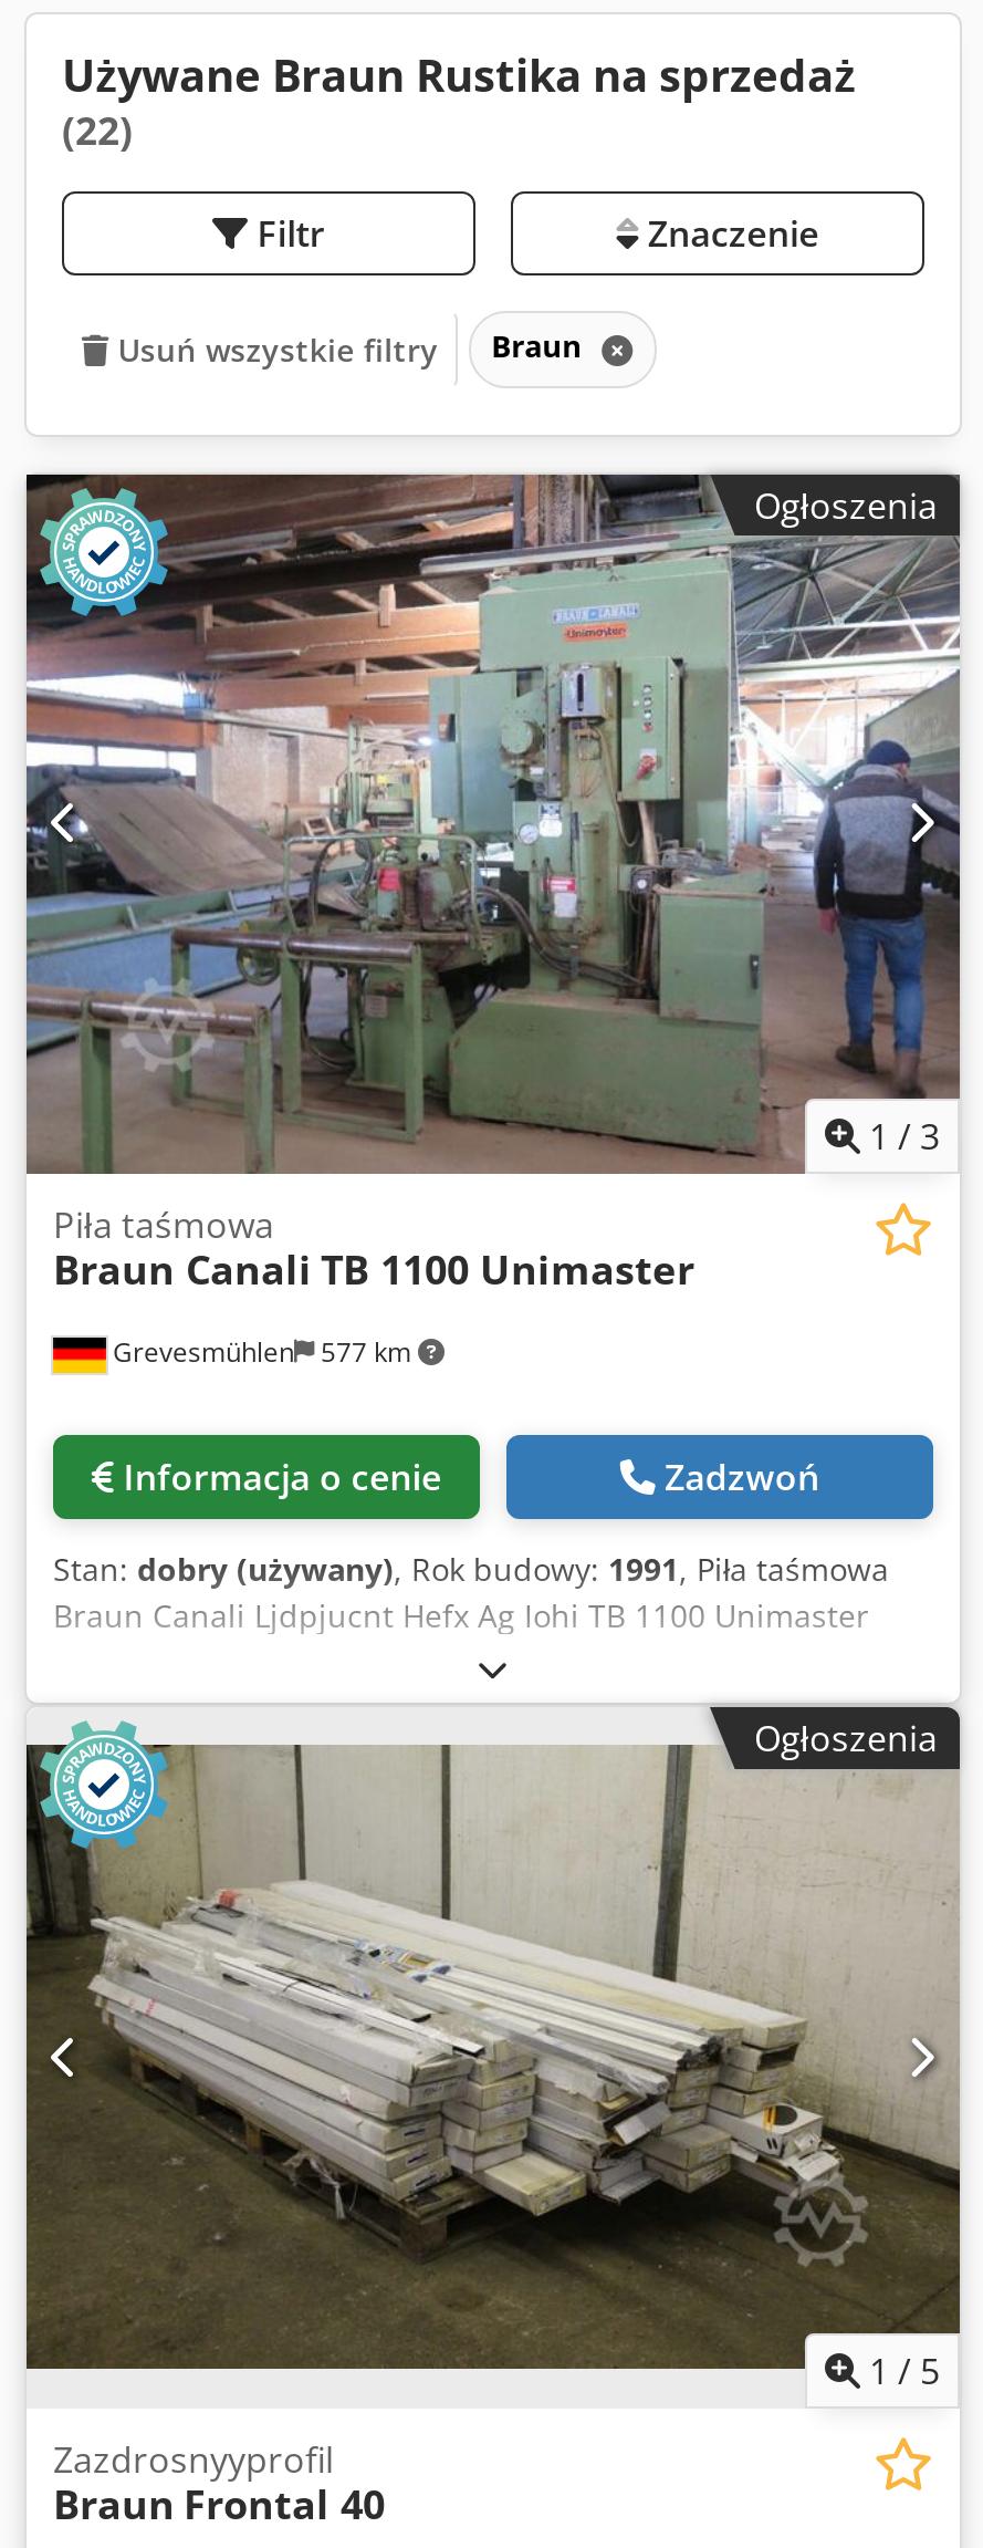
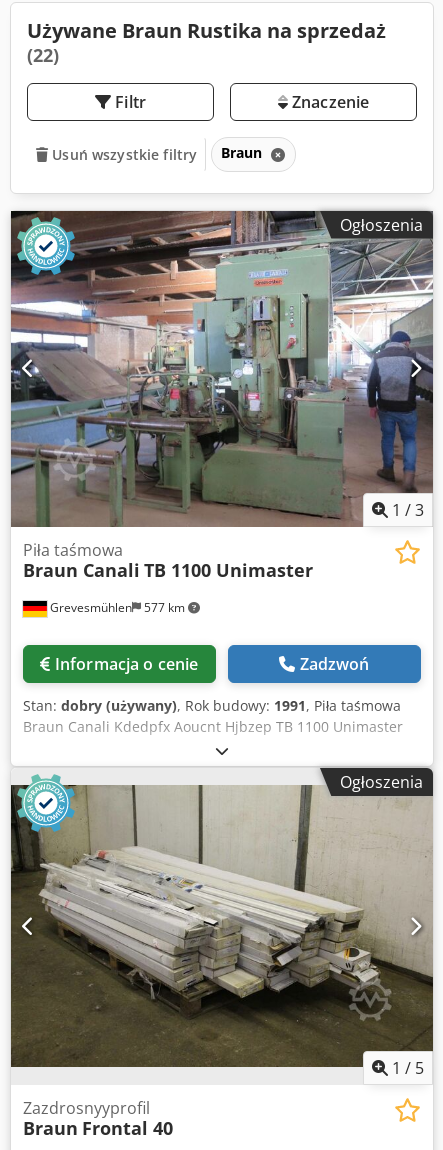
[53,1594,869,1636] Braun Canali Ljdpjucnt Hefx Ag Iohi TB 1100 Unimaster -> [23,717,403,736] Braun Canali Kdedpfx Aoucnt Hjbzep TB 1100 Unimaster

